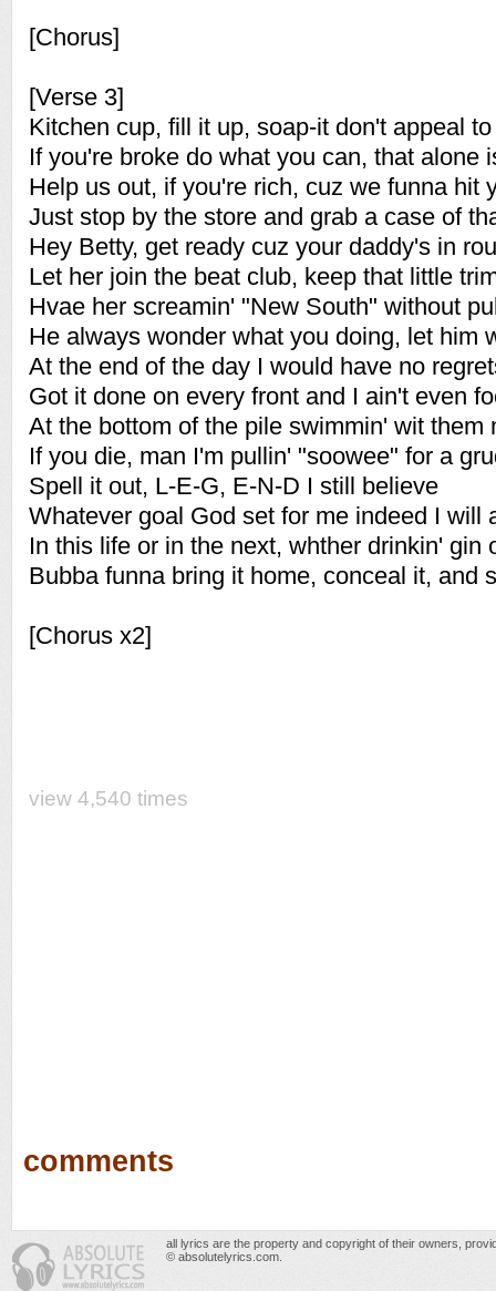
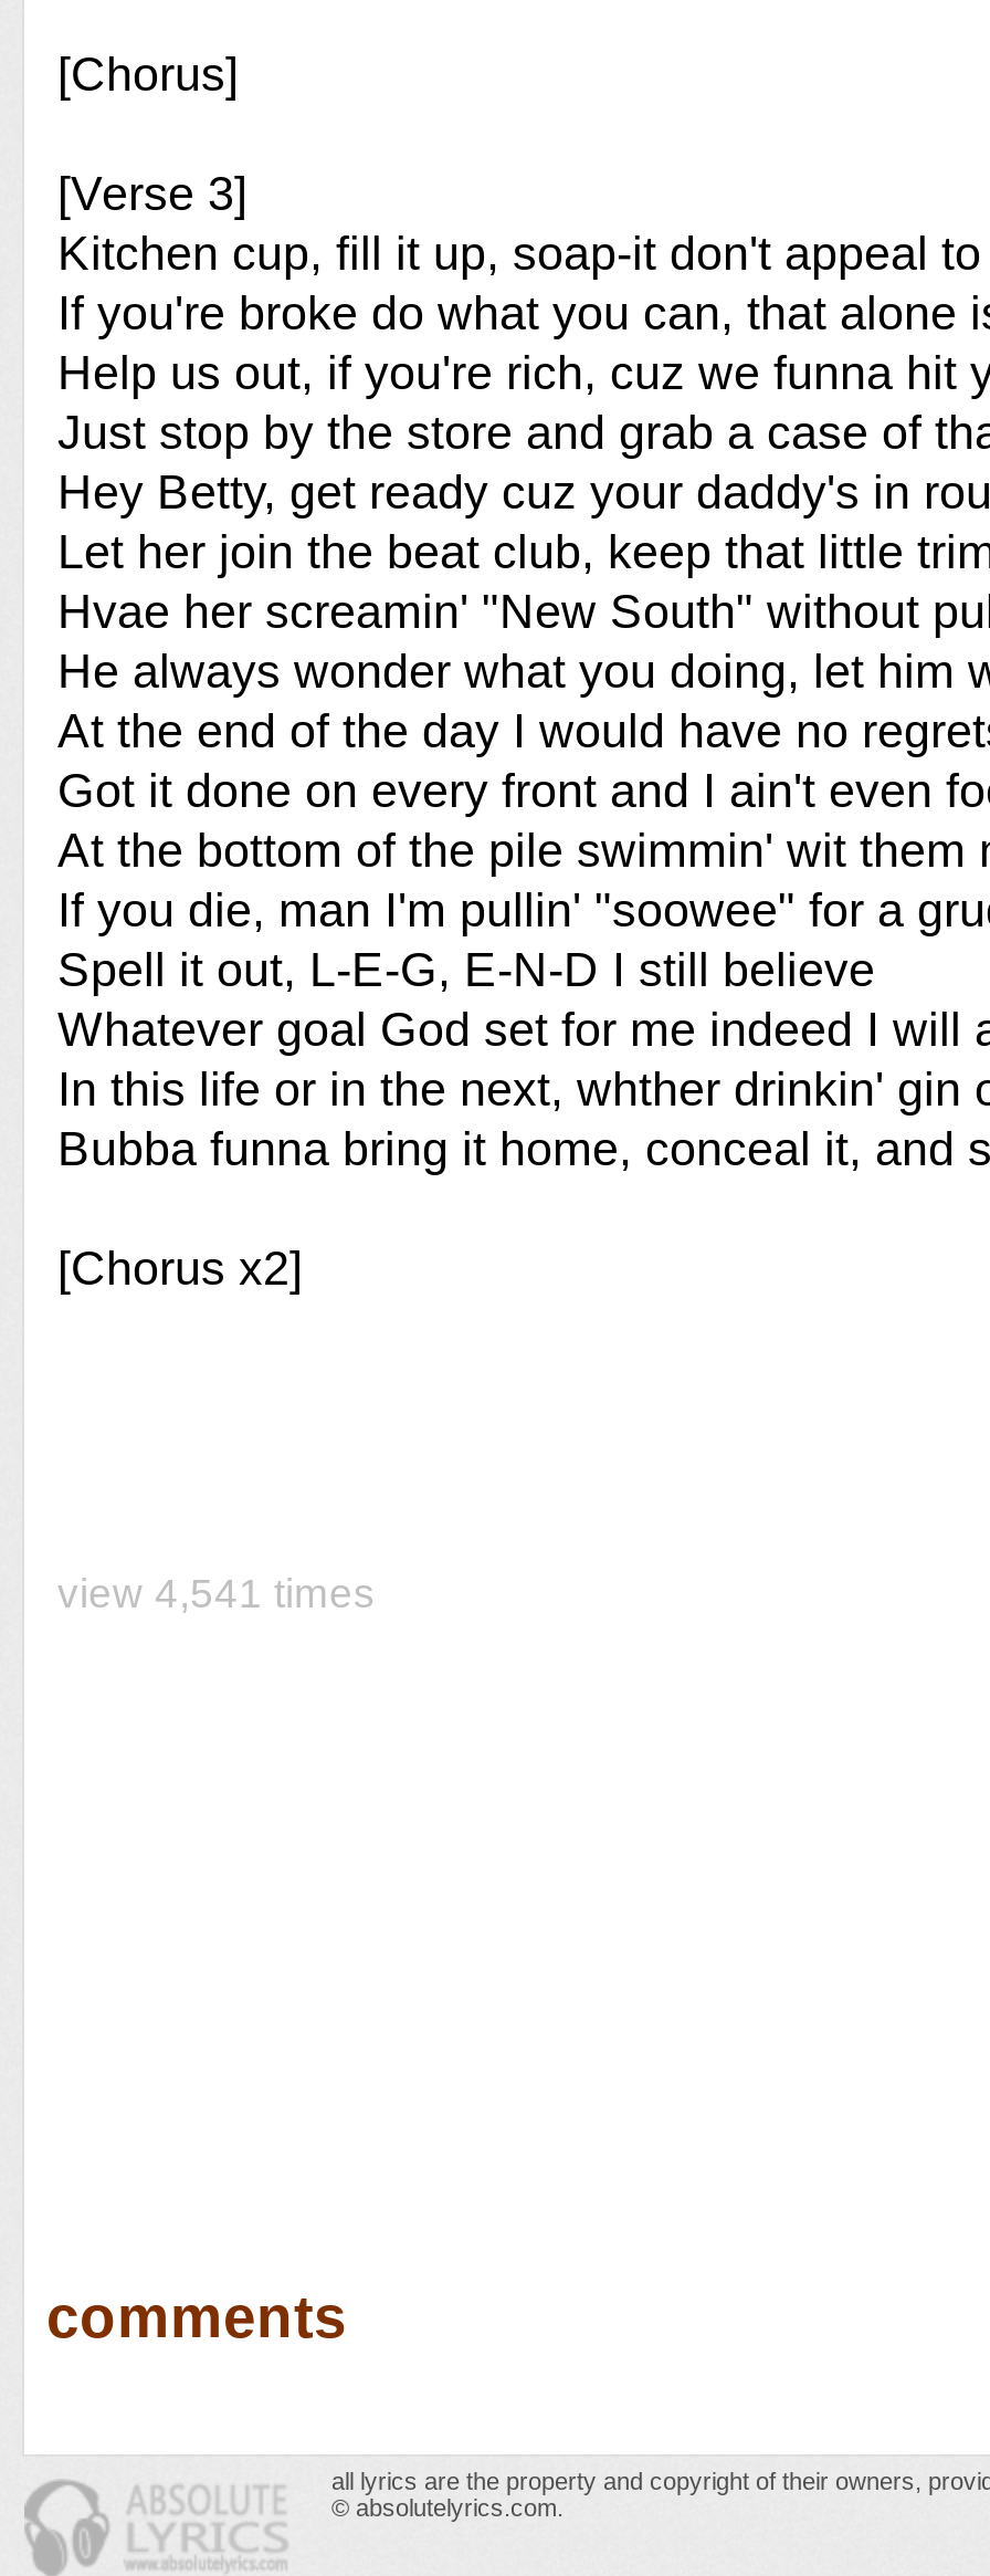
[29,787,188,810] view 4,540 times -> [57,1570,376,1616] view 4,541 times

